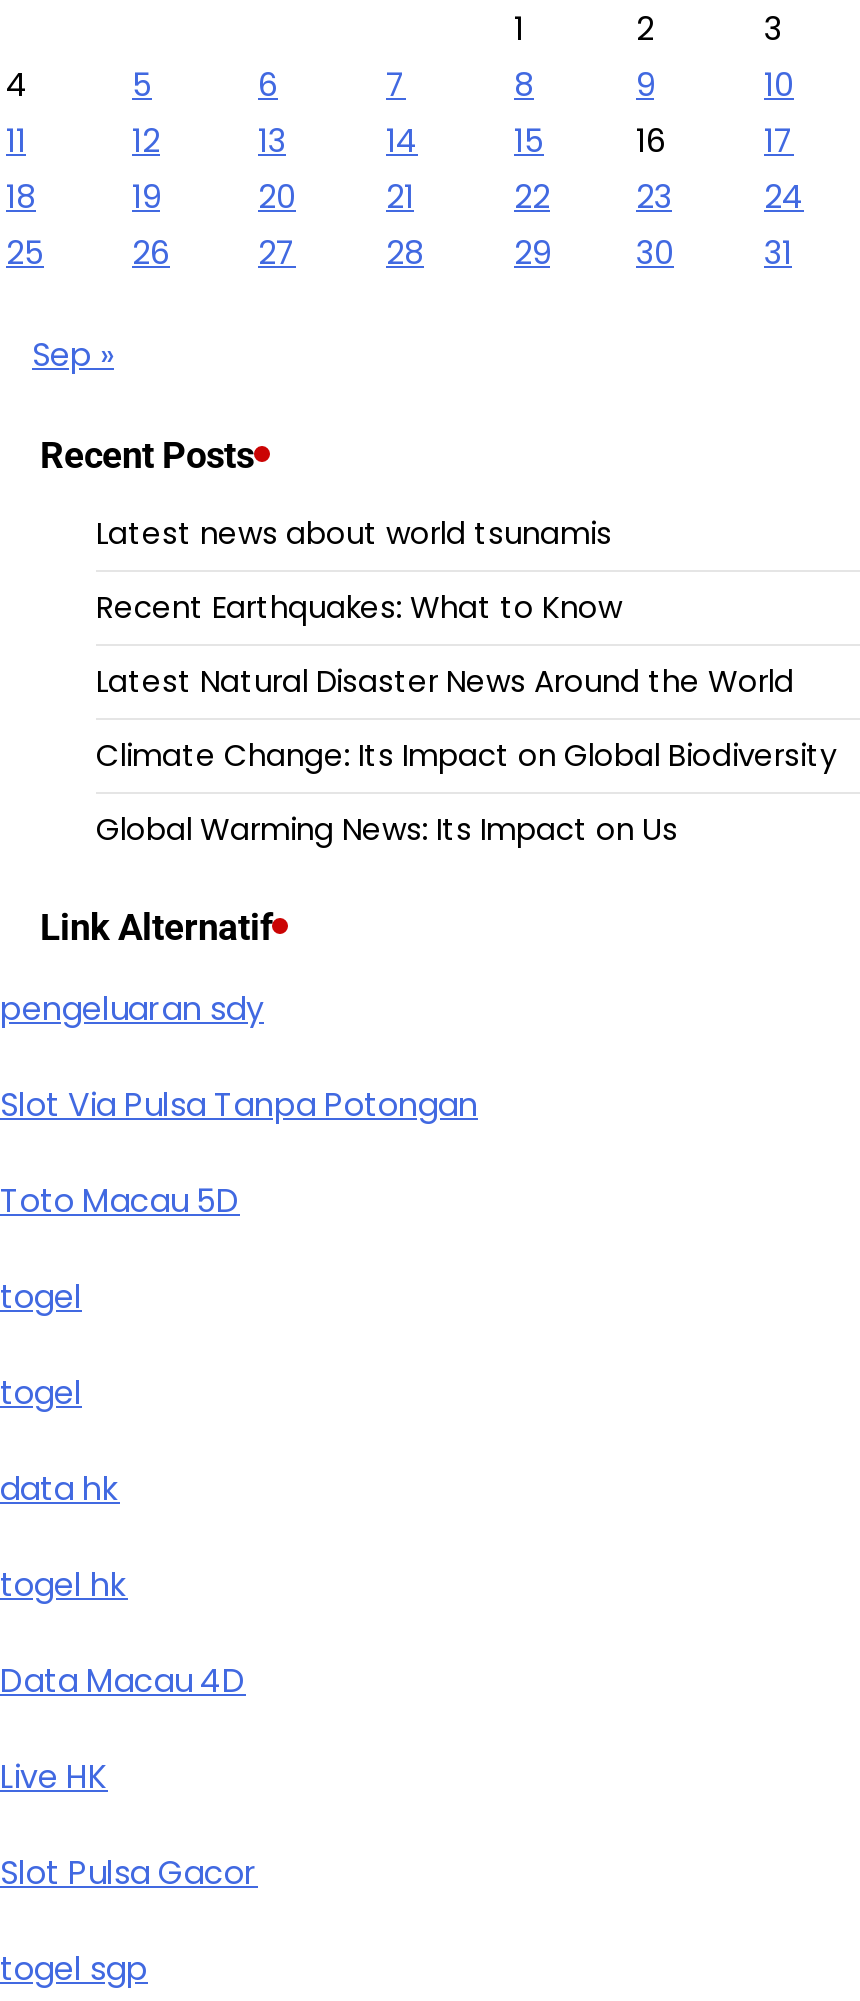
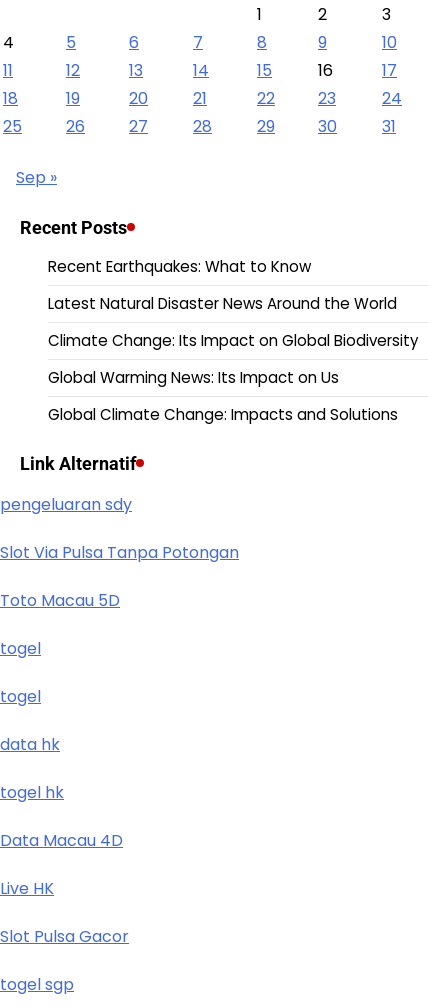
[96,512,612,554] Latest news about world tsunamis -> none
moved [96,586,838,850] -> [48,256,419,388]: Recent Earthquakes: What to Know | Latest Natural Disaster News Around the World | Climate Change: Its Impact on Global Biodiversity | Global Warming News: Its Impact on Us
none -> [48,404,398,425] Global Climate Change: Impacts and Solutions

